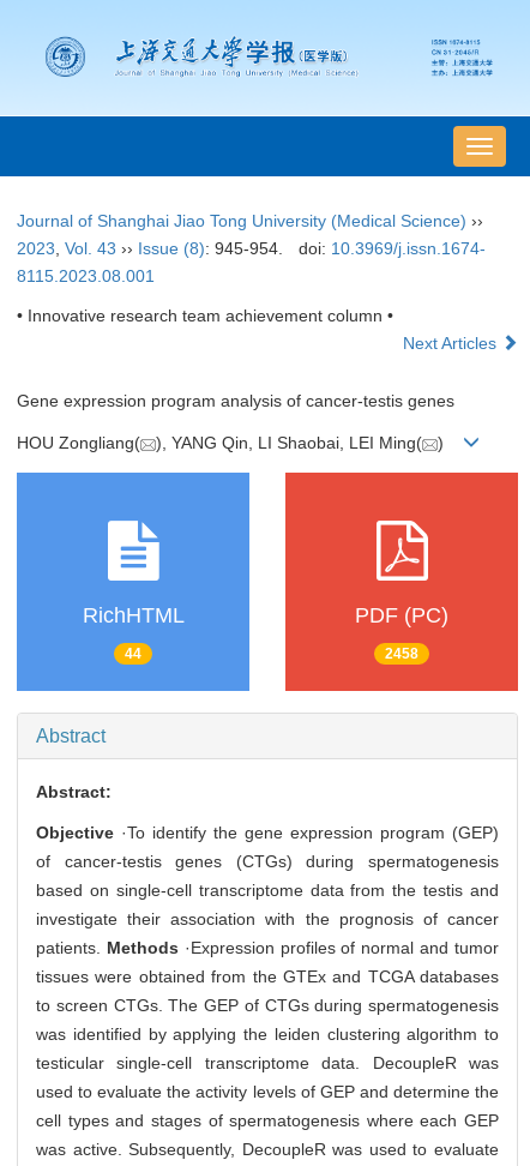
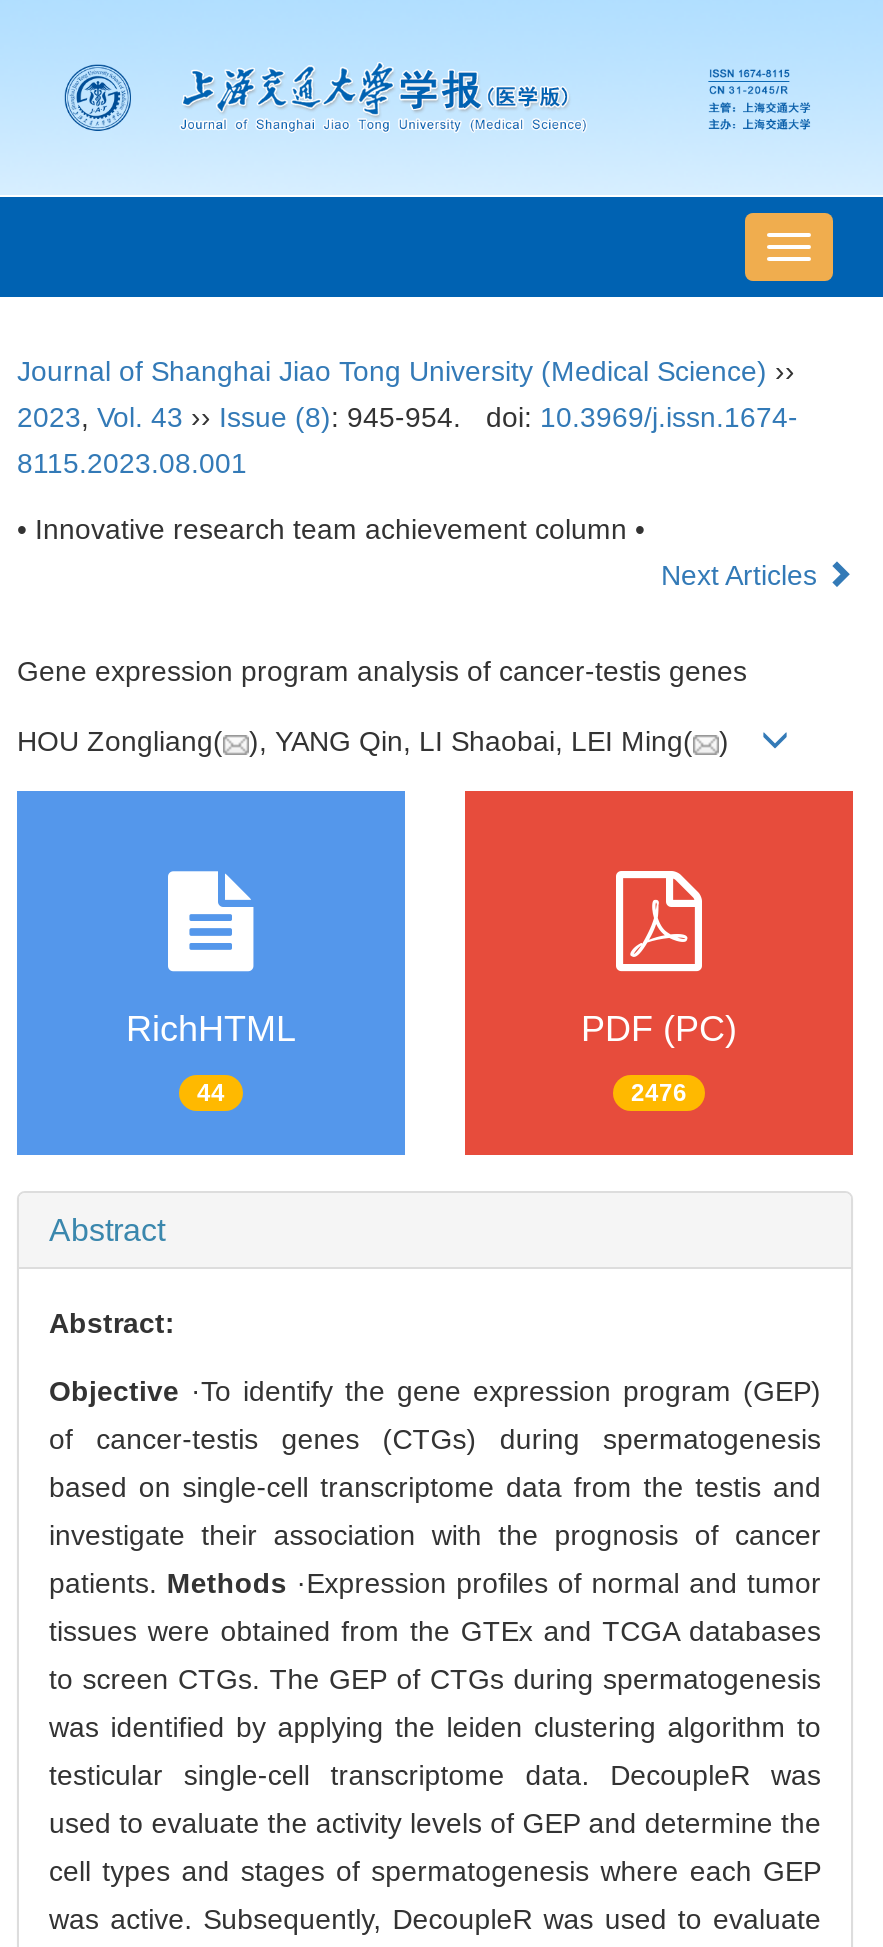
[385,646,418,663] 2458 -> [631,1080,687,1108] 2476

